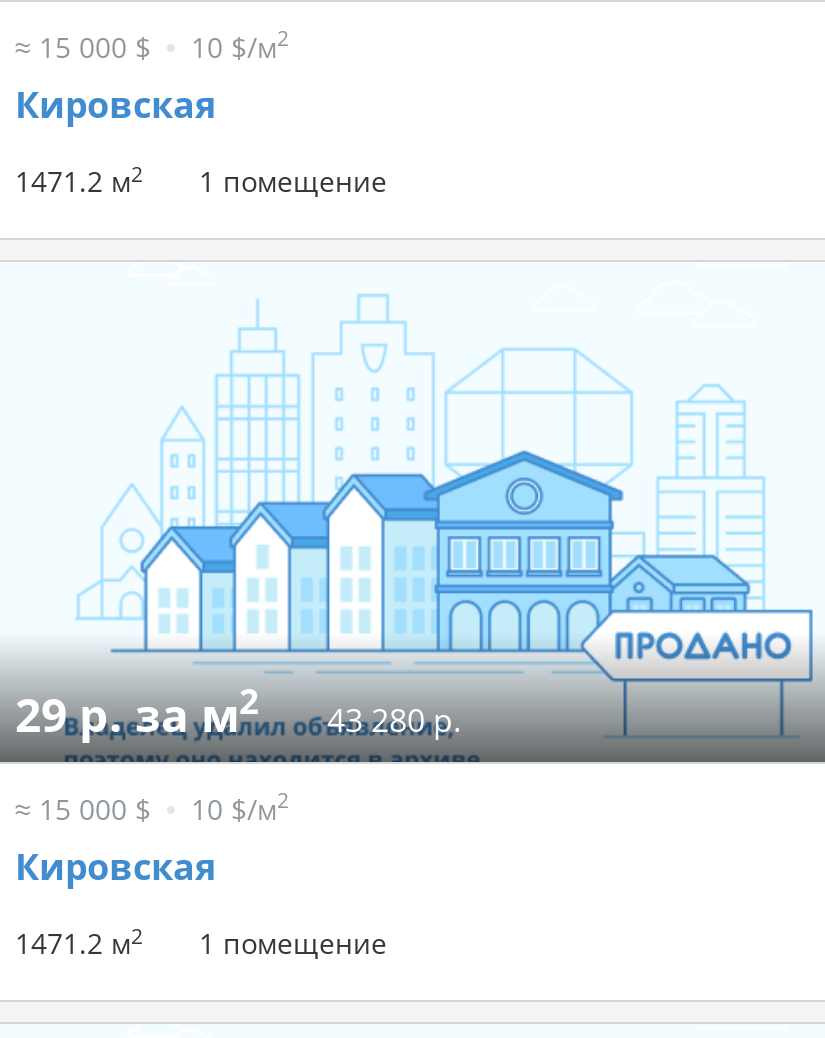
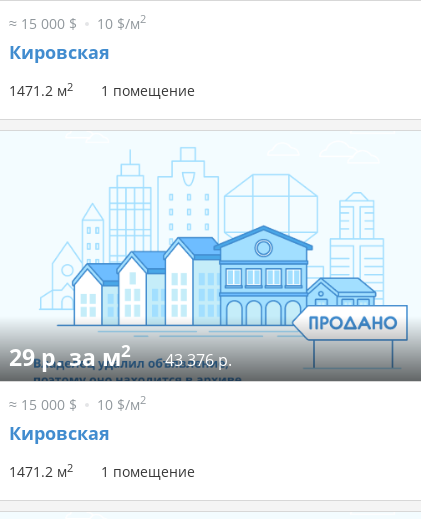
[15,679,461,746] 29 р. за м2 43 280 р. -> [9,339,232,373] 29 р. за м2 43 376 р.

